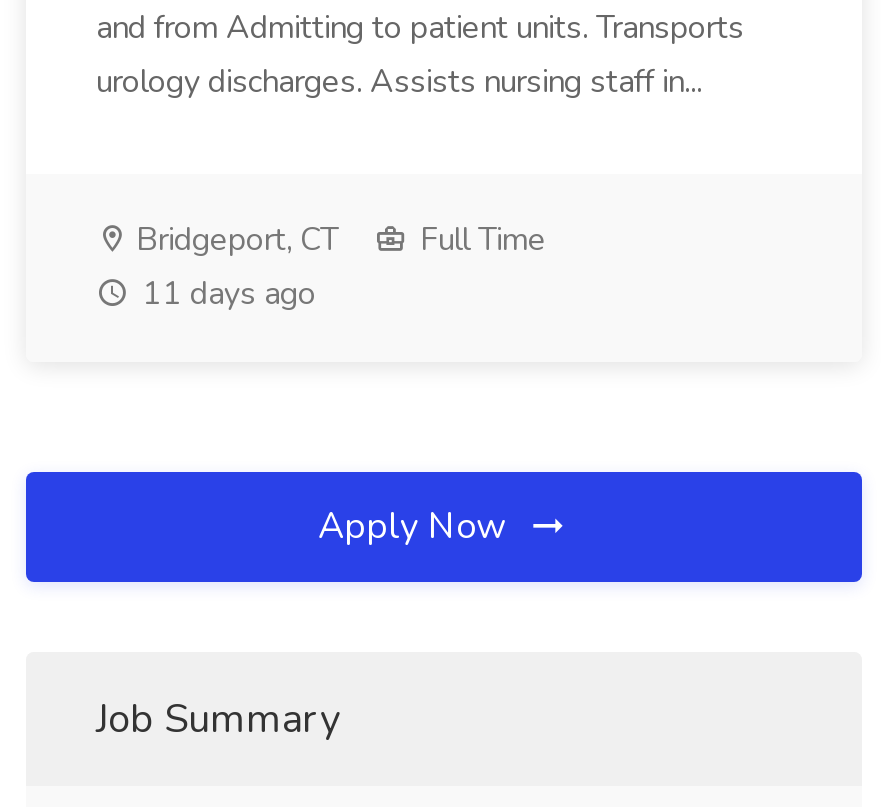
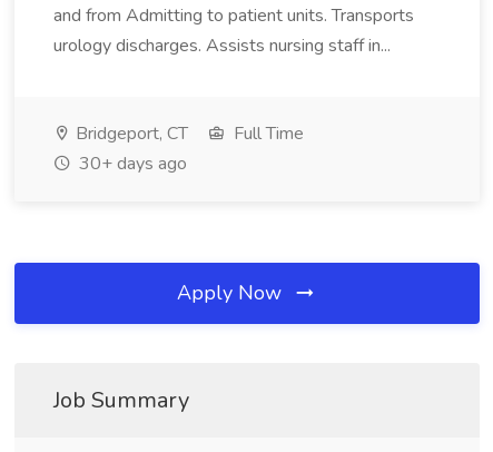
[134,272,316,316] 11 days ago -> [75,151,187,176] 30+ days ago

